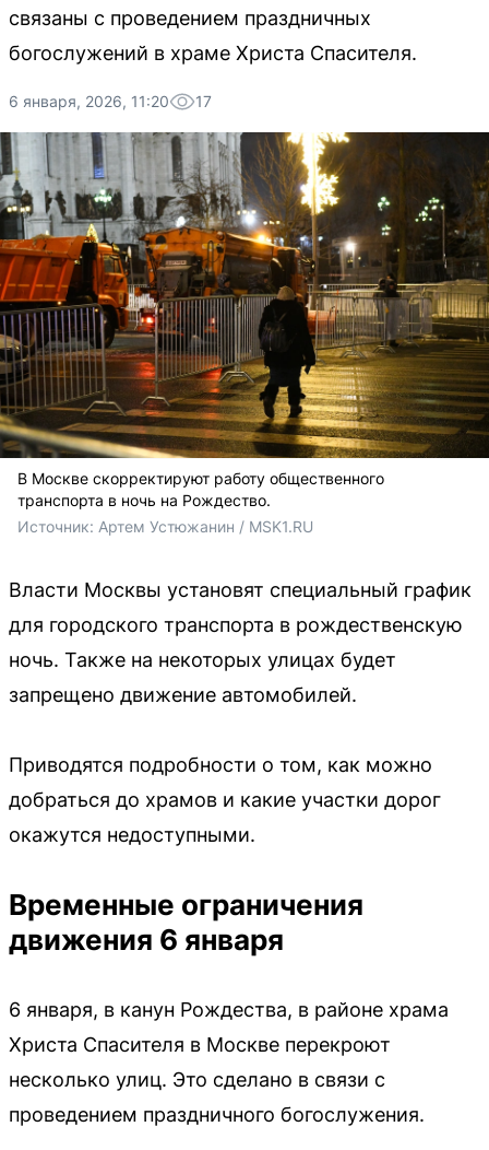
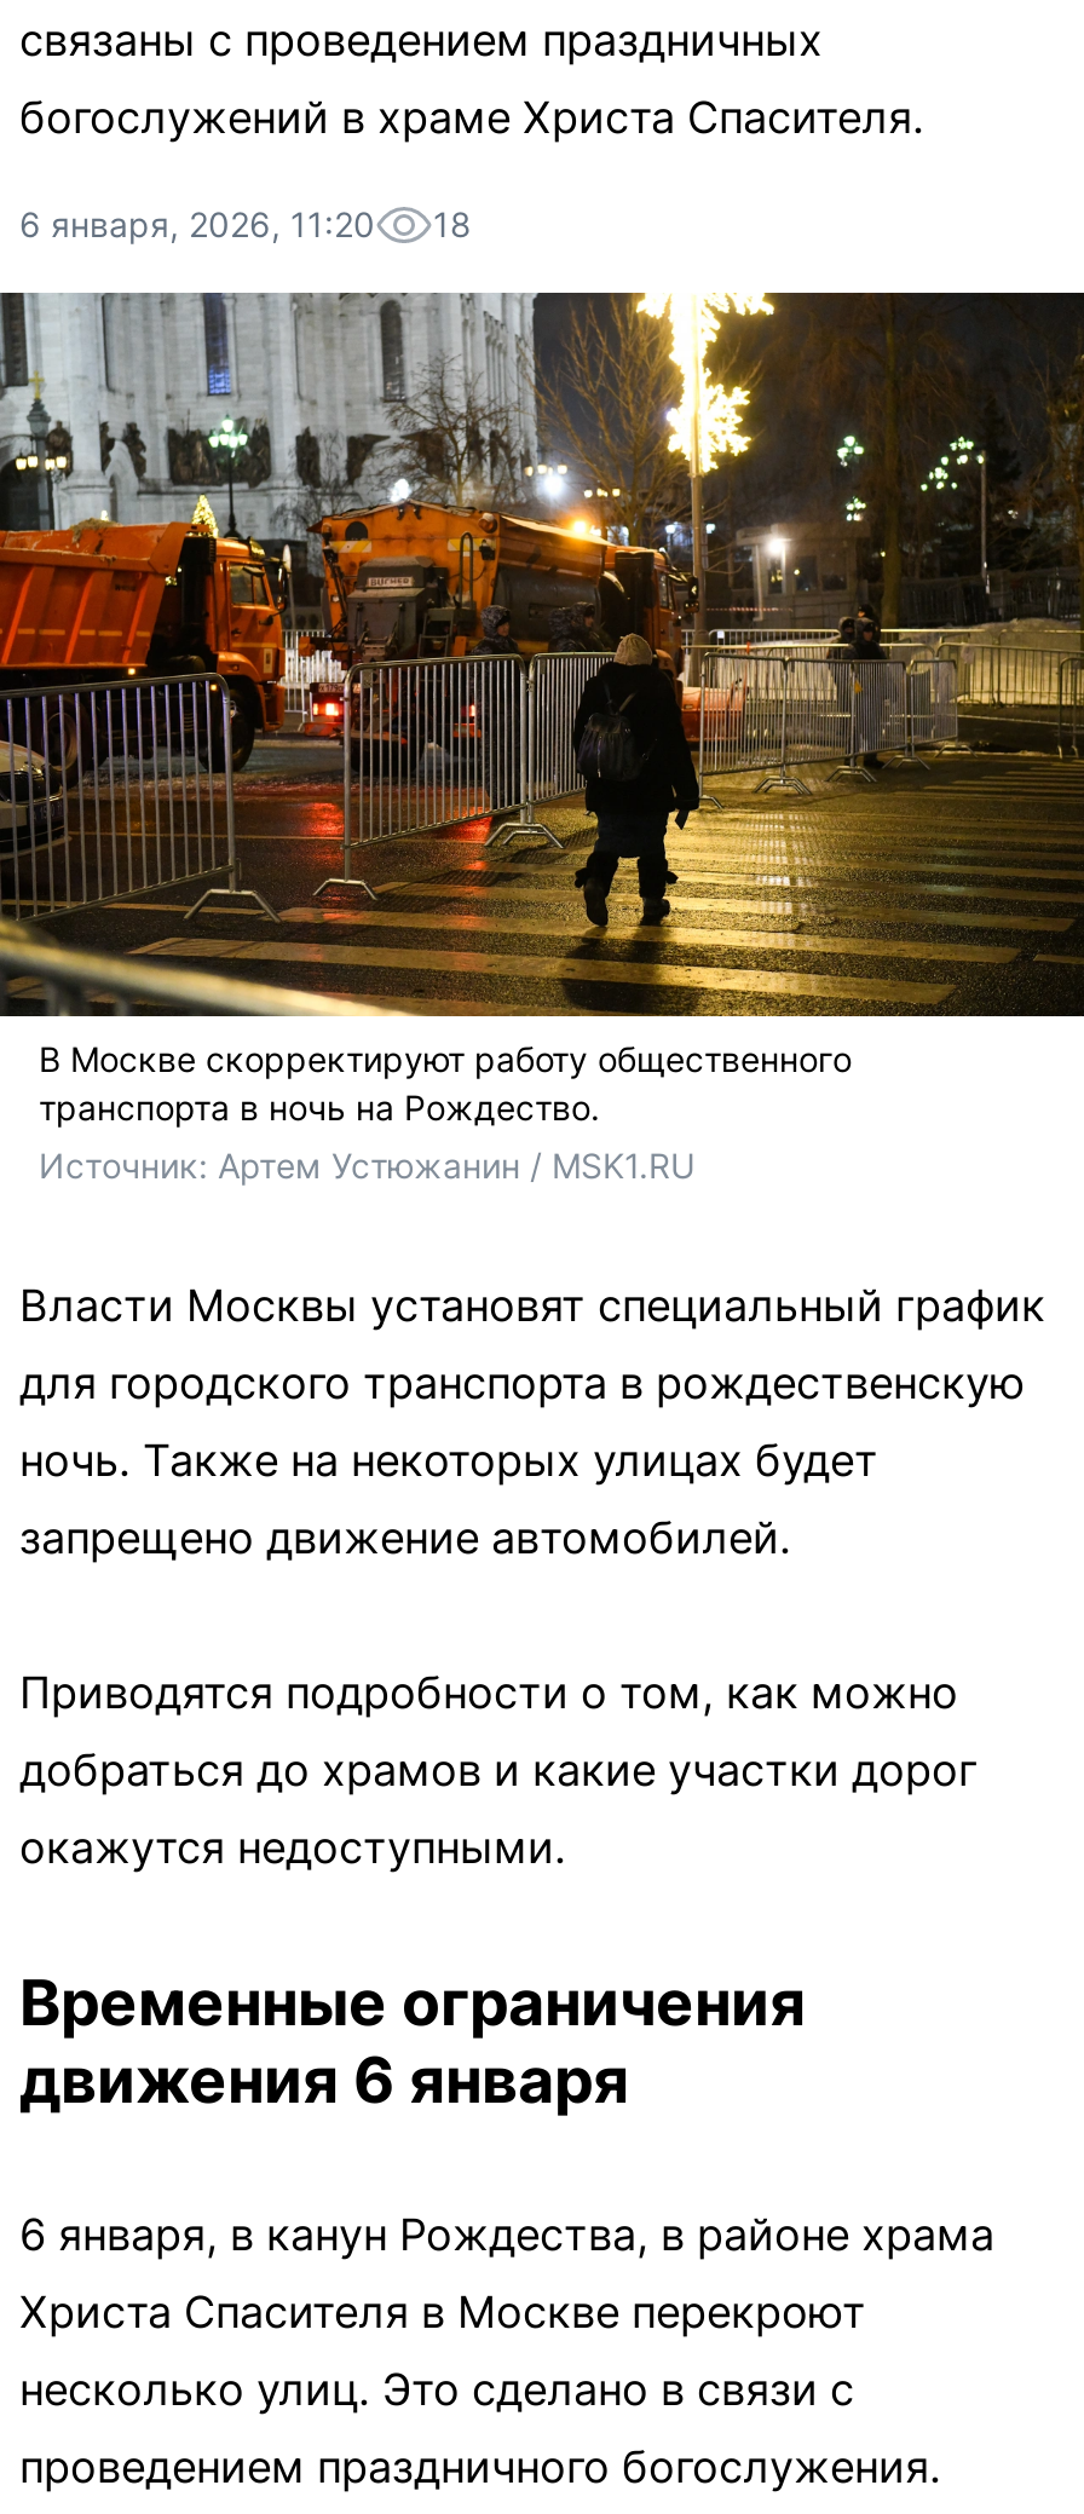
[9,92,212,110] 6 января, 2026, 11:20 17 -> [19,203,472,244] 6 января, 2026, 11:20 18

